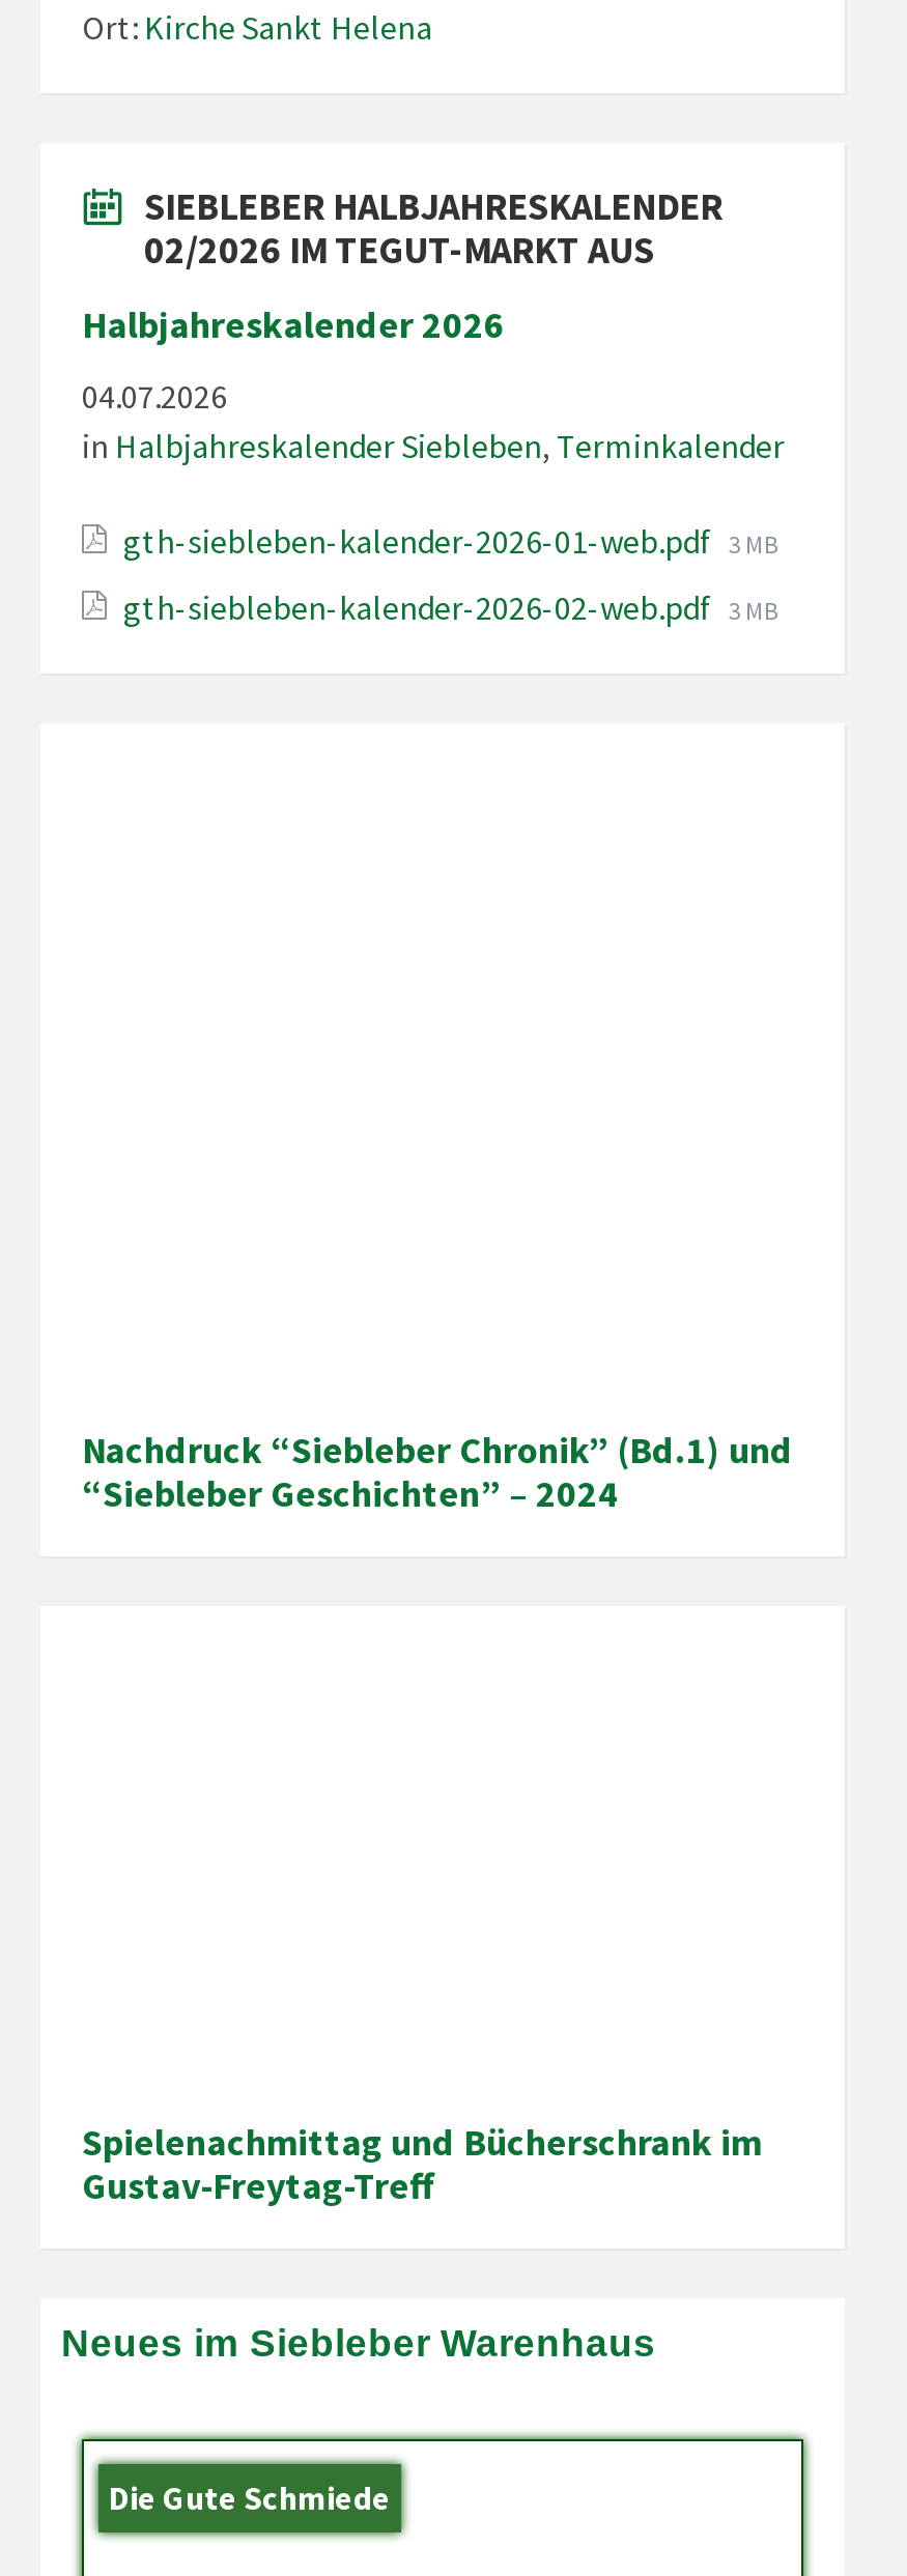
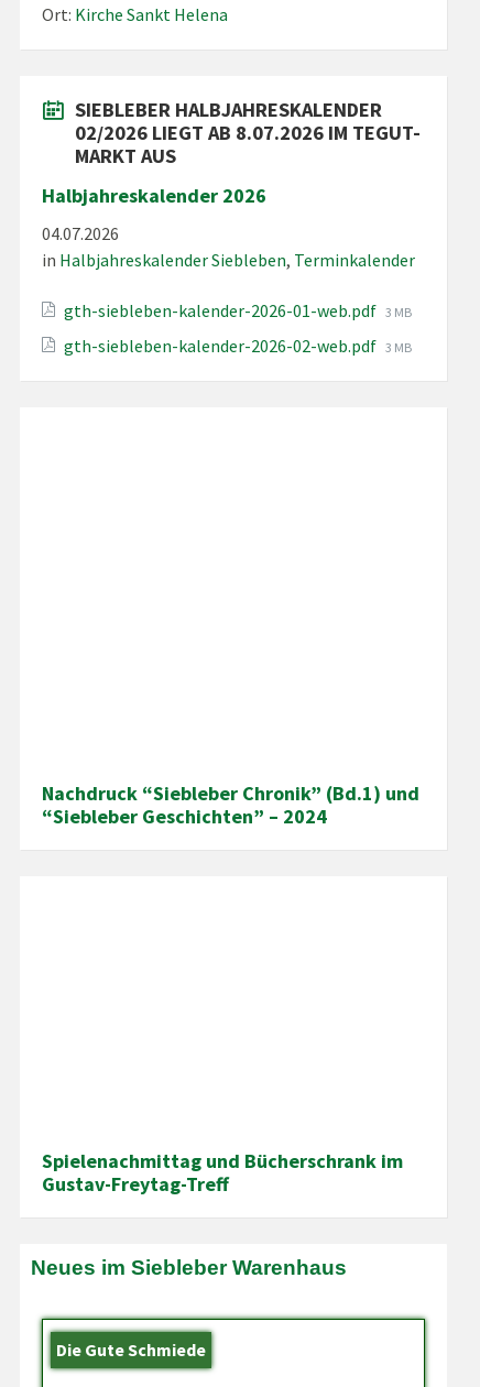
[144,226,654,274] 02/2026 IM TEGUT-MARKT AUS -> [75,120,421,168] 02/2026 LIEGT AB 8.07.2026 IM TEGUT- | MARKT AUS

